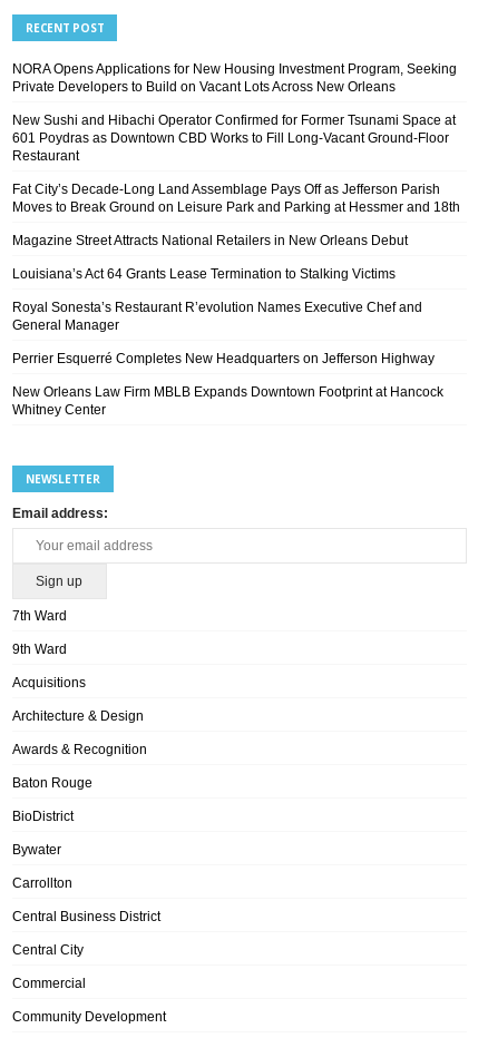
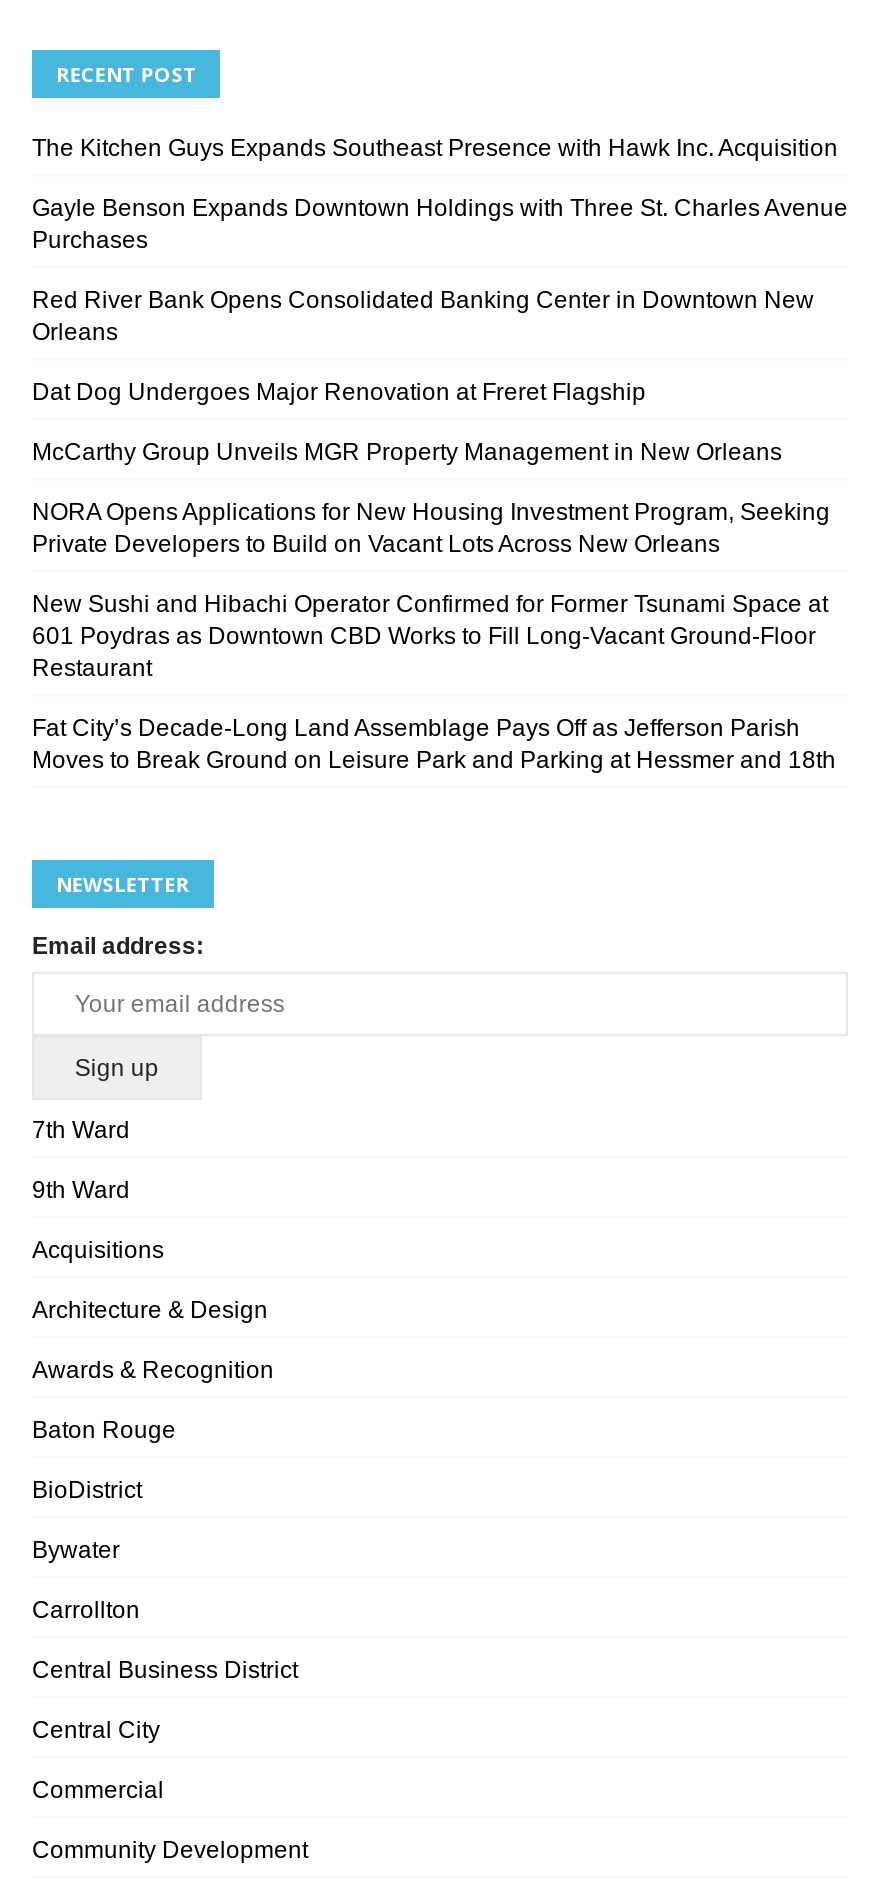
none -> [32,135,848,467] The Kitchen Guys Expands Southeast Presence with Hawk Inc. Acquisition | Gayle Benson Expands Downtown Holdings with Three St. Charles Avenue | Purchases | Red River Bank Opens Consolidated Banking Center in Downtown New | Orleans | Dat Dog Undergoes Major Renovation at Freret Flagship | McCarthy Group Unveils MGR Property Management in New Orleans
moved [12,61,460,215] -> [32,499,836,775]: NORA Opens Applications for New Housing Investment Program, Seeking | Private Developers to Build on Vacant Lots Across New Orleans | New Sushi and Hibachi Operator Confirmed for Former Tsunami Space at | 601 Poydras as Downtown CBD Works to Fill Long-Vacant Ground-Floor | Restaurant | Fat City’s Decade-Long Land Assemblage Pays Off as Jefferson Parish | Moves to Break Ground on Leisure Park and Parking at Hessmer and 18th
[12,233,443,418] Magazine Street Attracts National Retailers in New Orleans Debut | Louisiana’s Act 64 Grants Lease Termination to Stalking Victims | Royal Sonesta’s Restaurant R’evolution Names Executive Chef and | General Manager | Perrier Esquerré Completes New Headquarters on Jefferson Highway | New Orleans Law Firm MBLB Expands Downtown Footprint at Hancock | Whitney Center -> none

